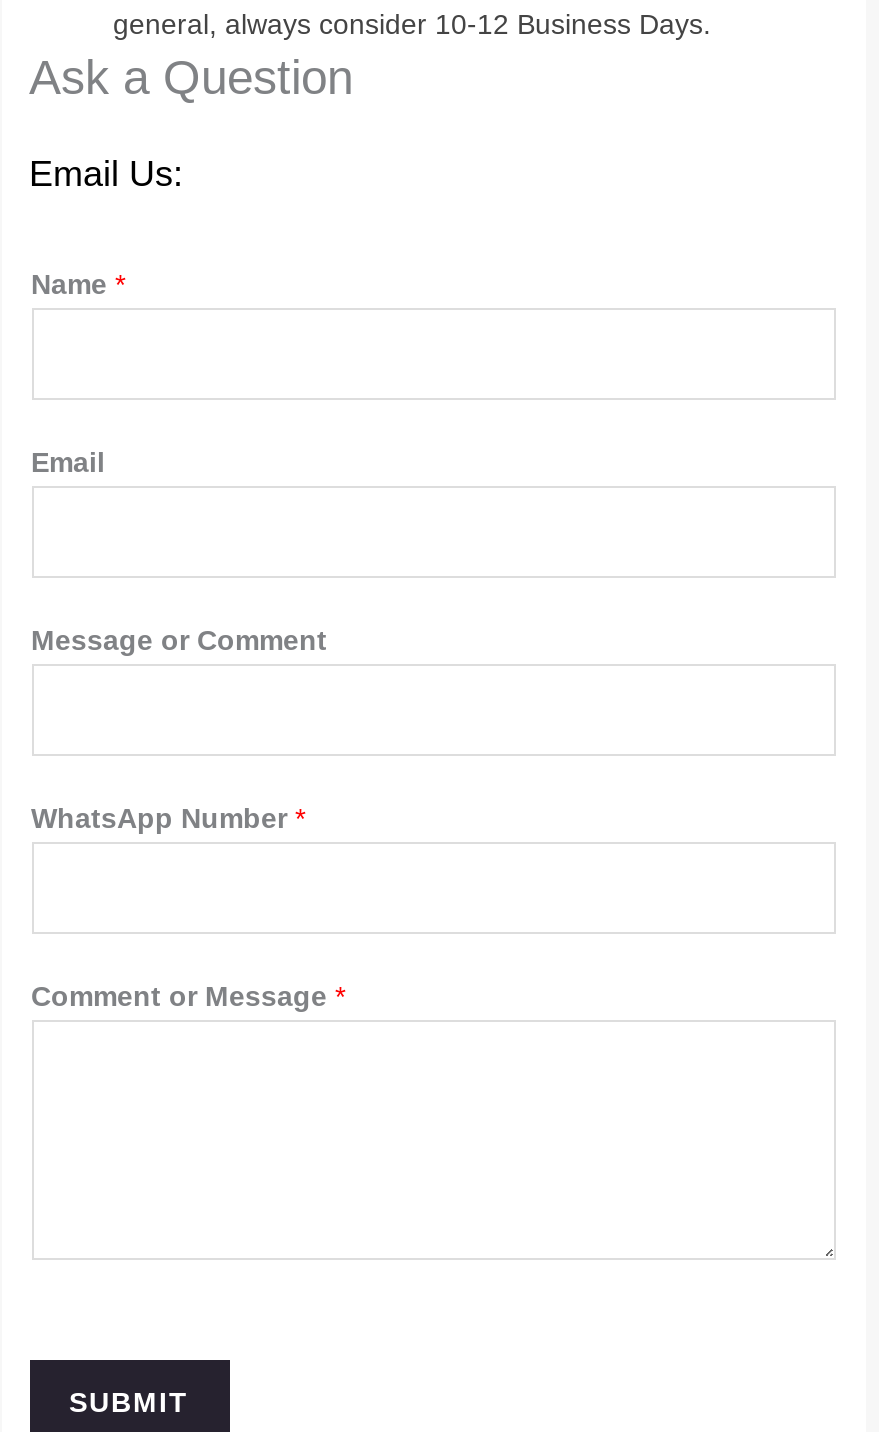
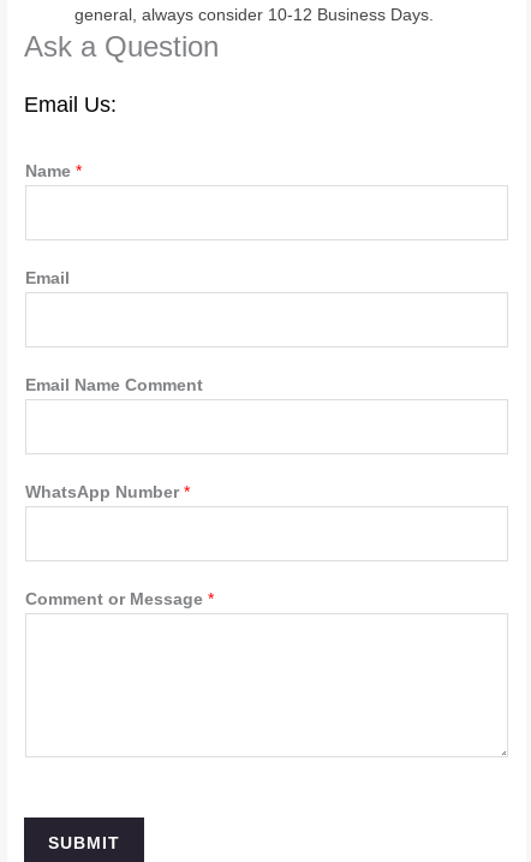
[31,623,327,655] Message or Comment -> [25,374,202,394] Email Name Comment

